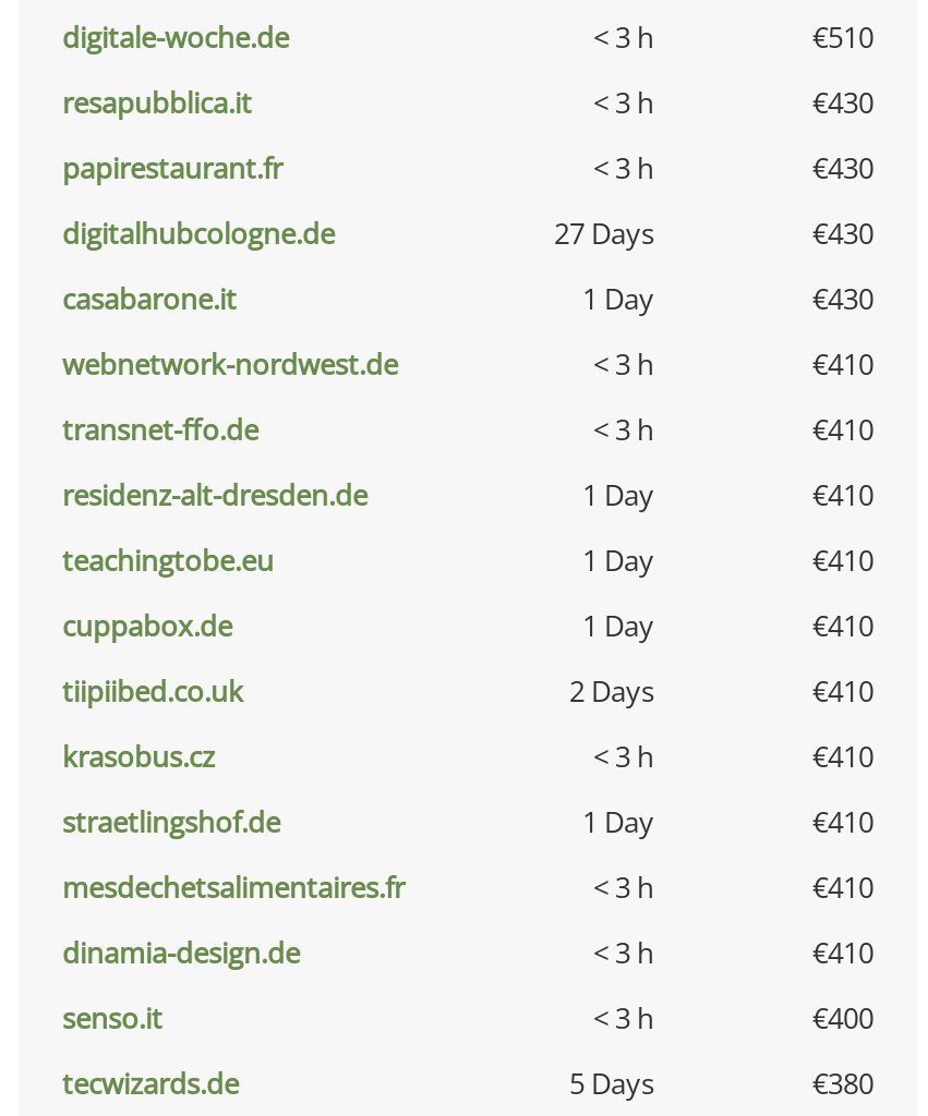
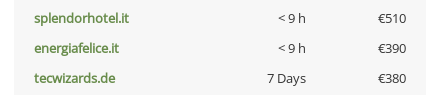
[62,17,654,57] digitale-woche.de | < 3 h -> [34,9,305,27] splendorhotel.it | < 9 h
[62,83,873,1038] resapubblica.it | < 3 h | €430 | papirestaurant.fr | < 3 h | €430 | digitalhubcologne.de | 27 Days | €430 | casabarone.it | 1 Day | €430 | webnetwork-nordwest.de | < 3 h | €410 | transnet-ffo.de | < 3 h | €410 | residenz-alt-dresden.de | 1 Day | €410 | teachingtobe.eu | 1 Day | €410 | cuppabox.de | 1 Day | €410 | tiipiibed.co.uk | 2 Days | €410 | krasobus.cz | < 3 h | €410 | straetlingshof.de | 1 Day | €410 | mesdechetsalimentaires.fr | < 3 h | €410 | dinamia-design.de | < 3 h | €410 | senso.it | < 3 h | €400 -> [34,39,406,57] energiafelice.it | < 9 h | €390
[569,1064,654,1103] 5 Days -> [266,69,305,87] 7 Days

